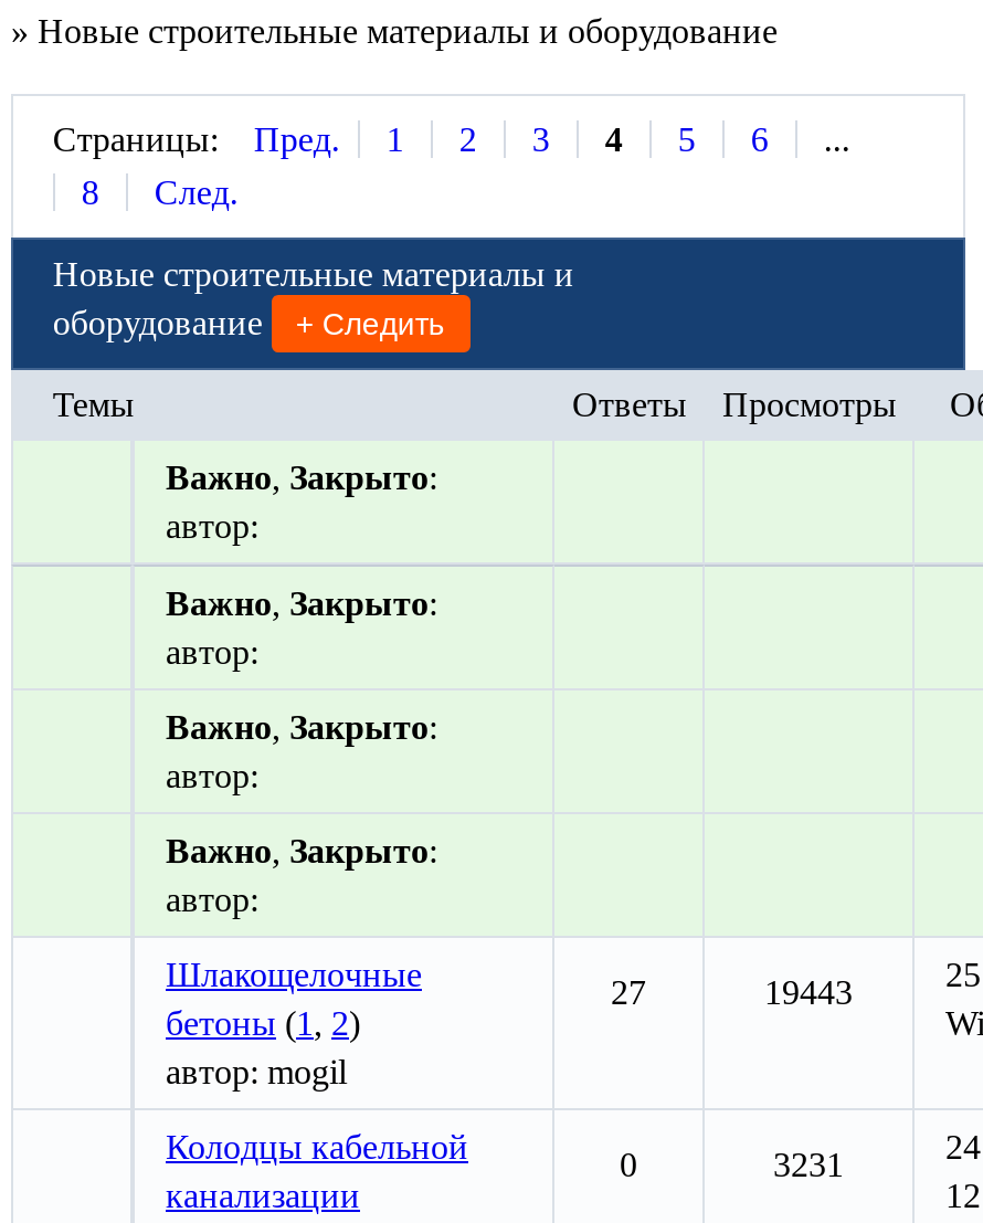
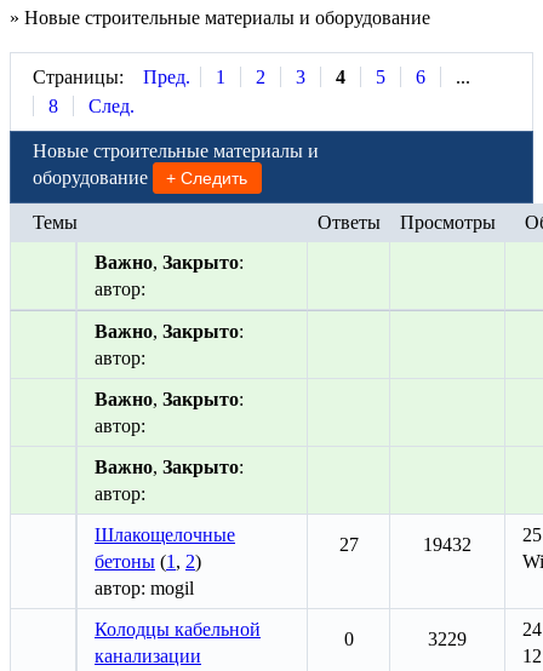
[764,974,853,1011] 19443 -> [423,534,471,555] 19432
[773,1146,844,1183] 3231 -> [428,629,467,649] 3229

